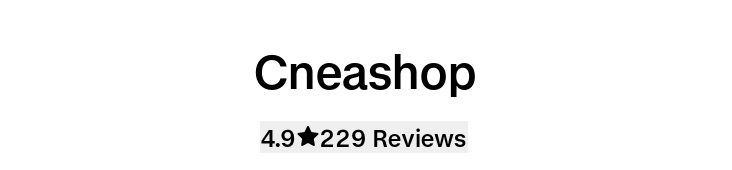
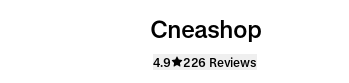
[261,123,467,151] 4.9 229 Reviews -> [153,55,257,69] 4.9 226 Reviews

